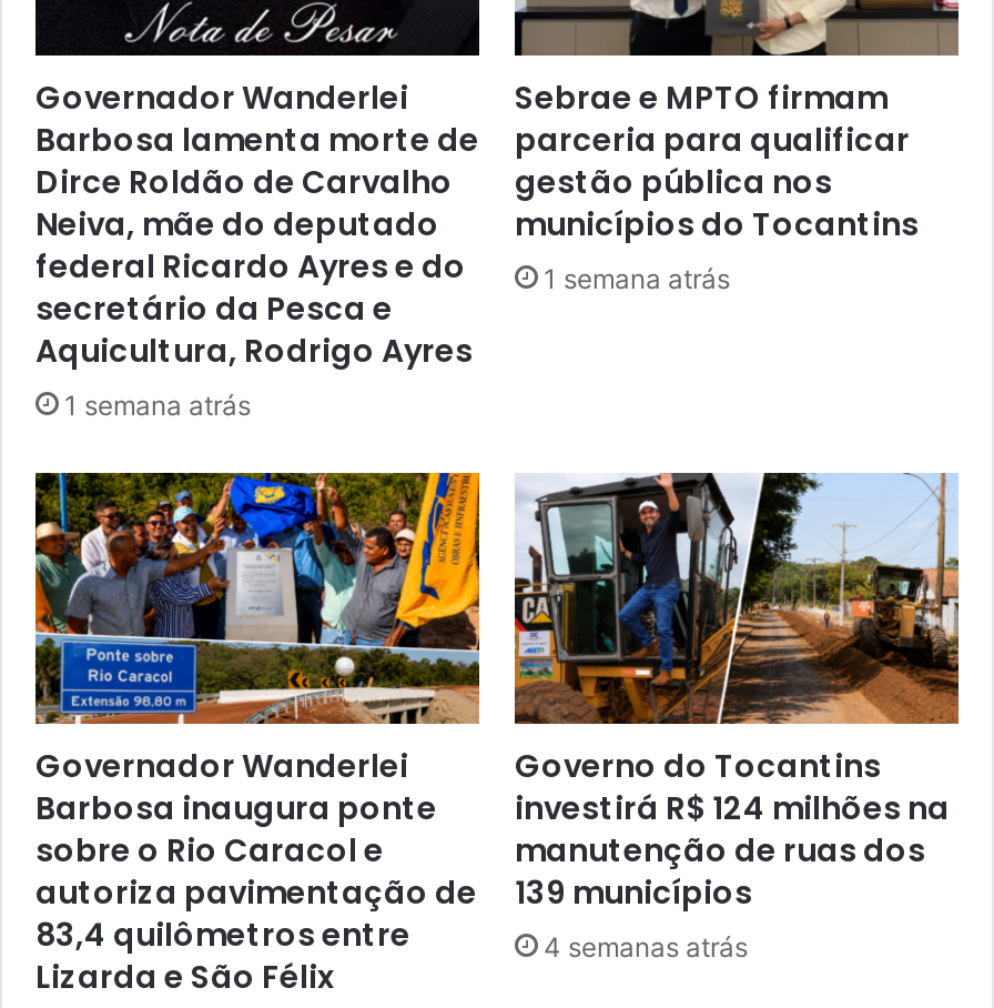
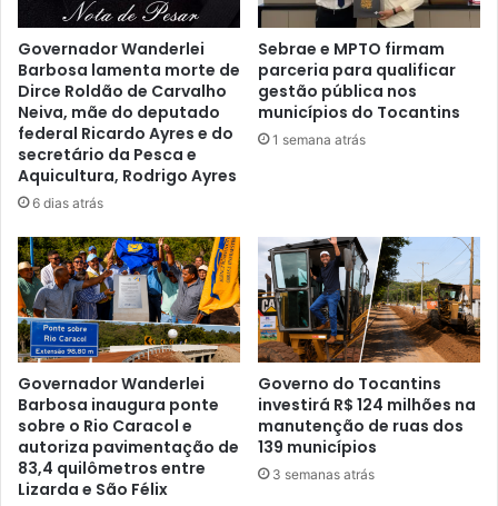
[64,389,251,422] 1 semana atrás -> [32,195,103,211] 6 dias atrás
[544,930,748,963] 4 semanas atrás -> [272,466,375,482] 3 semanas atrás

